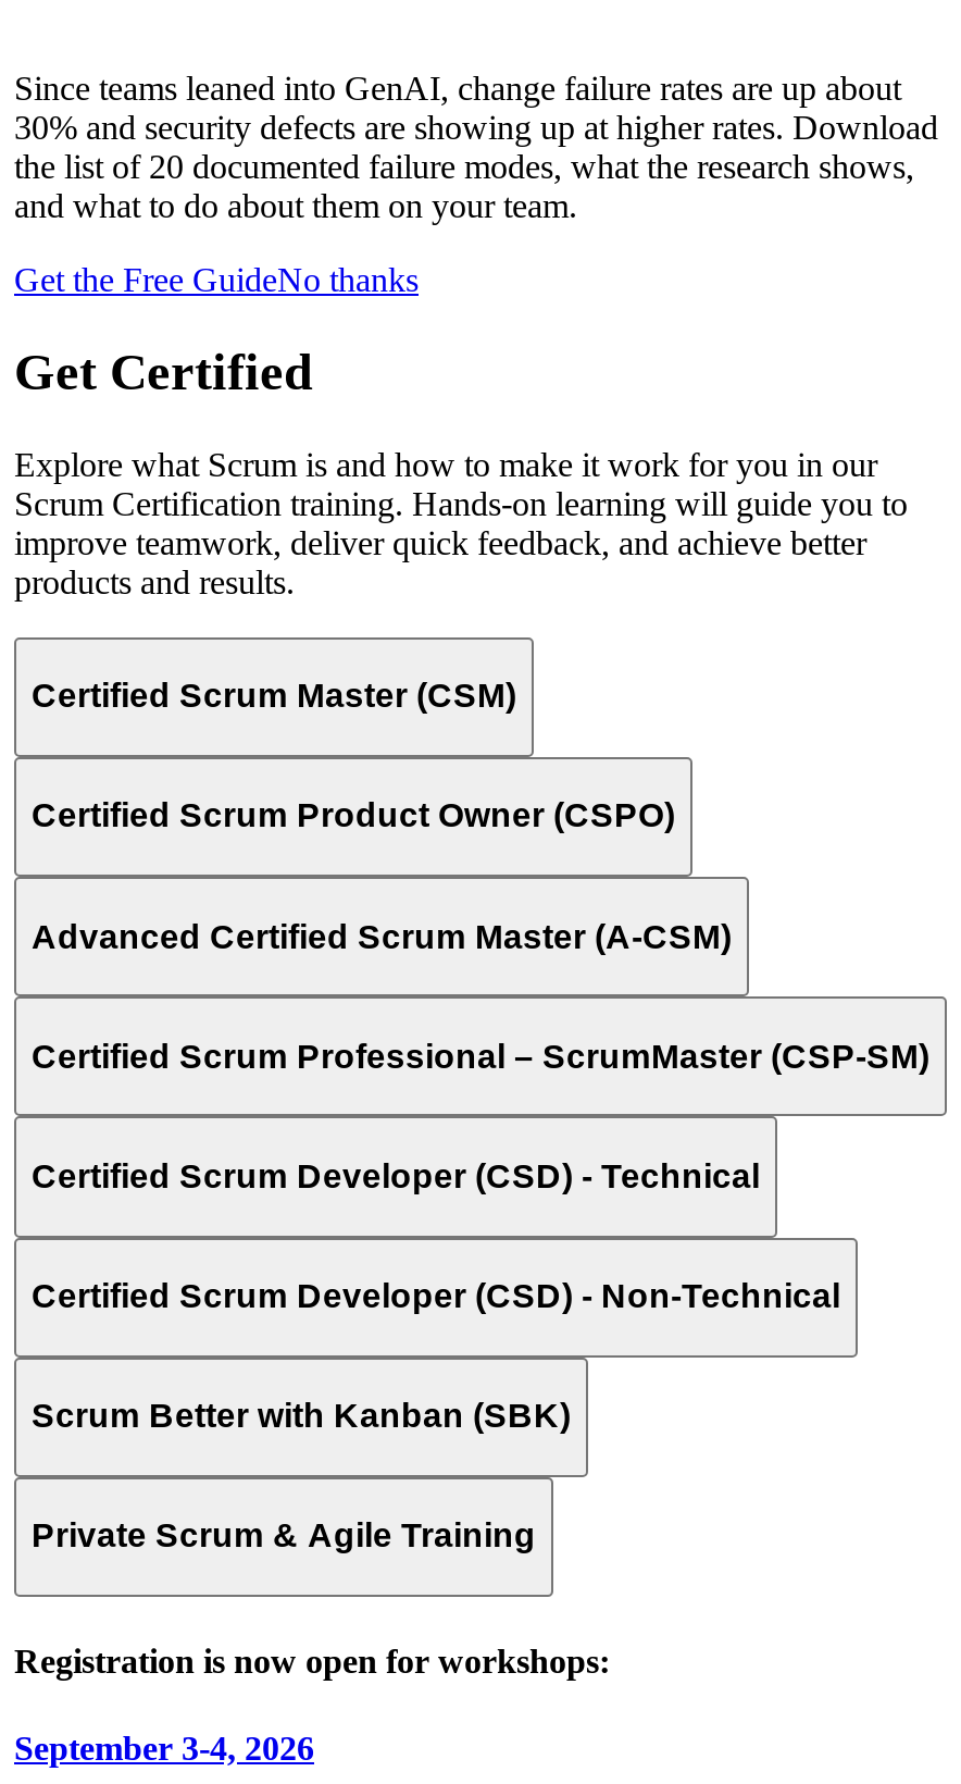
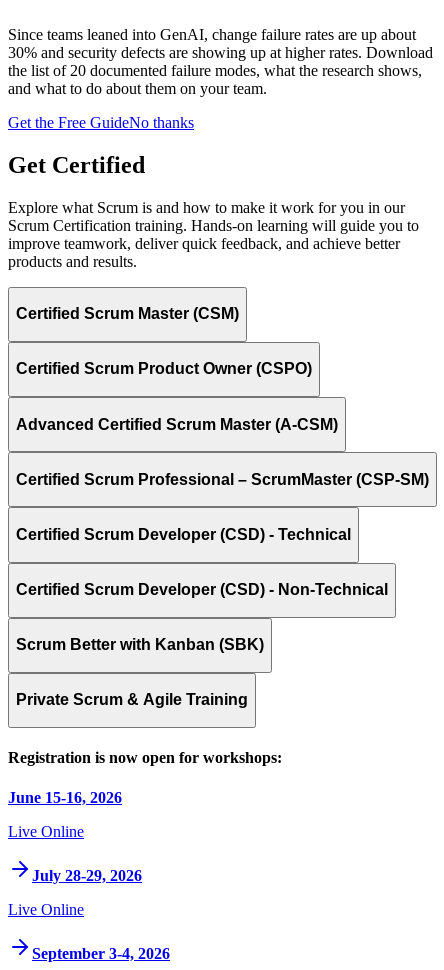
none -> [8,789,142,918] June 15-16, 2026 | Live Online | July 28-29, 2026 | Live Online

